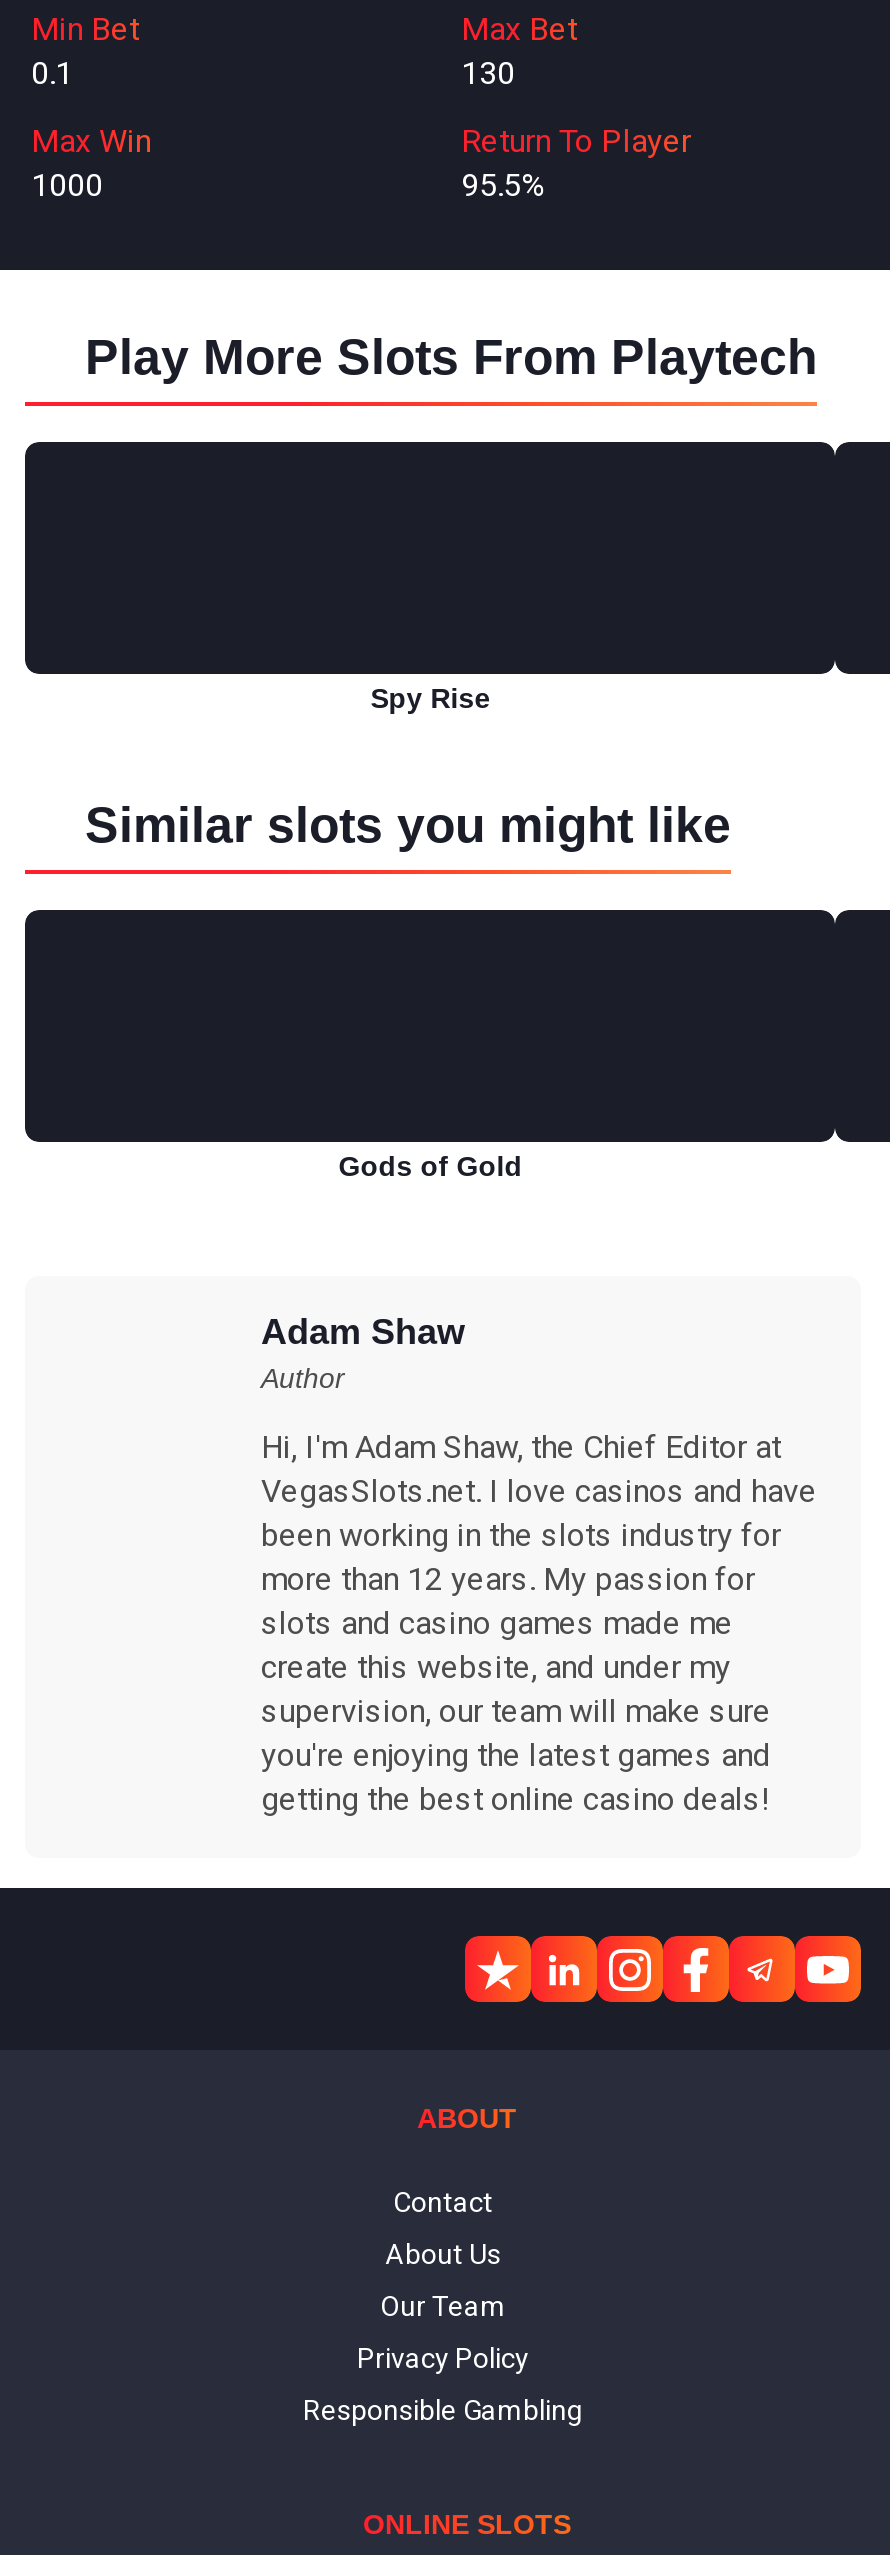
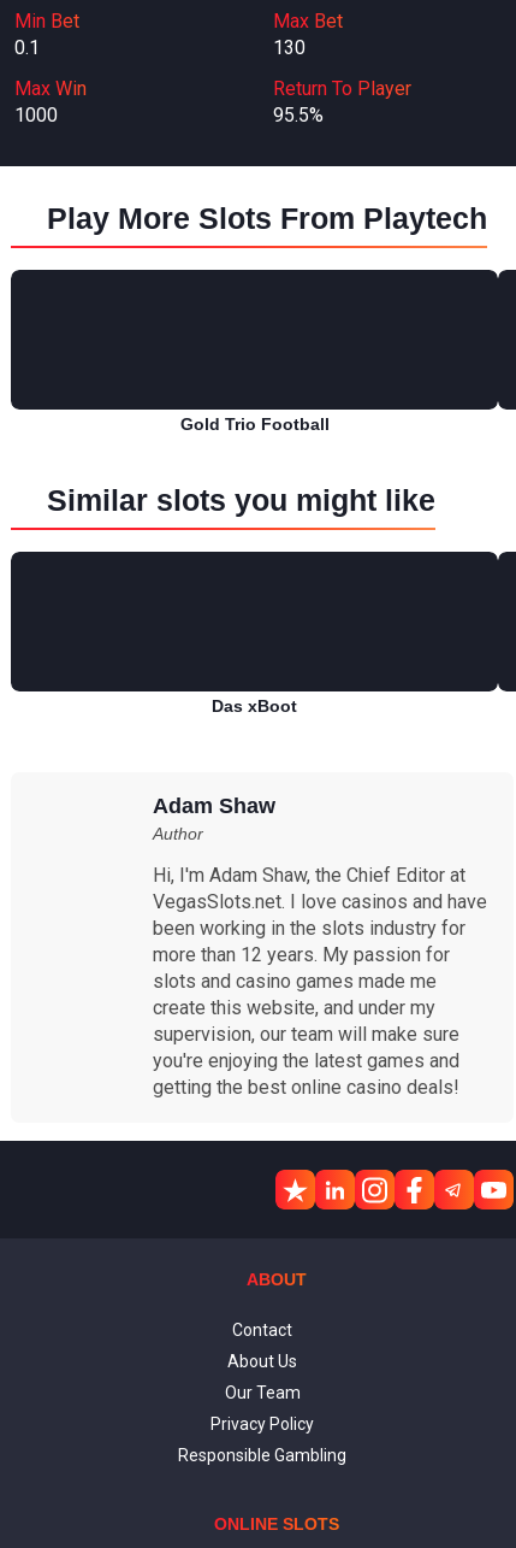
[370,682,490,714] Spy Rise -> [180,414,329,434] Gold Trio Football
[338,1150,522,1182] Gods of Gold -> [212,696,297,716] Das xBoot

